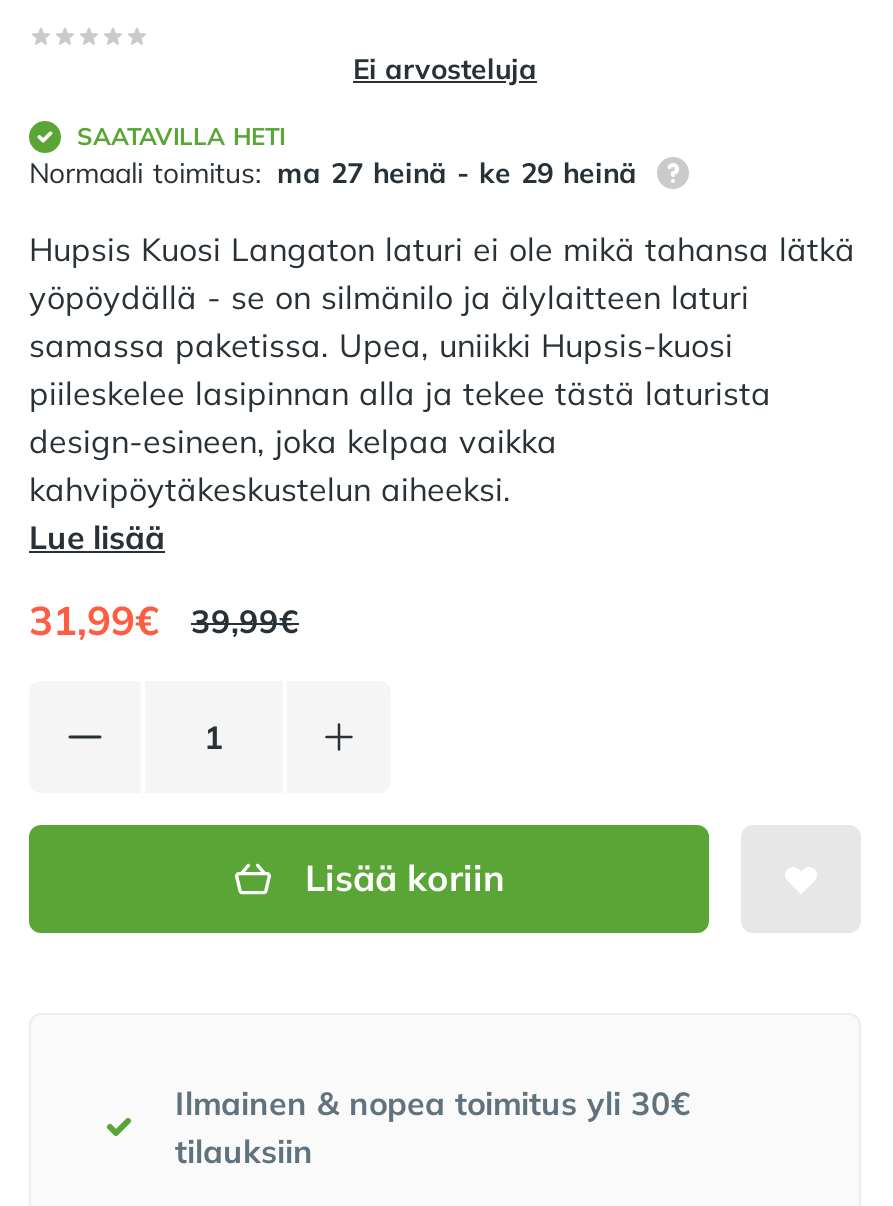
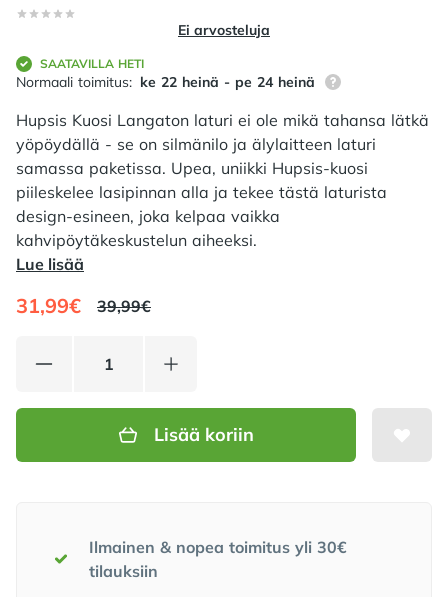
[29,155,637,191] Normaali toimitus: ma 27 heinä - ke 29 heinä -> [16,73,315,91] Normaali toimitus: ke 22 heinä - pe 24 heinä

